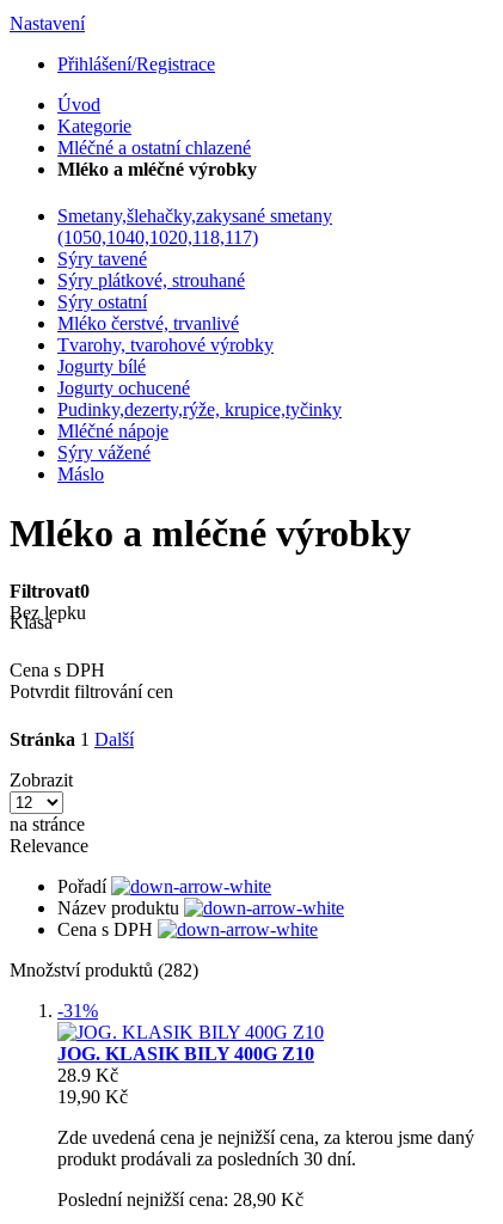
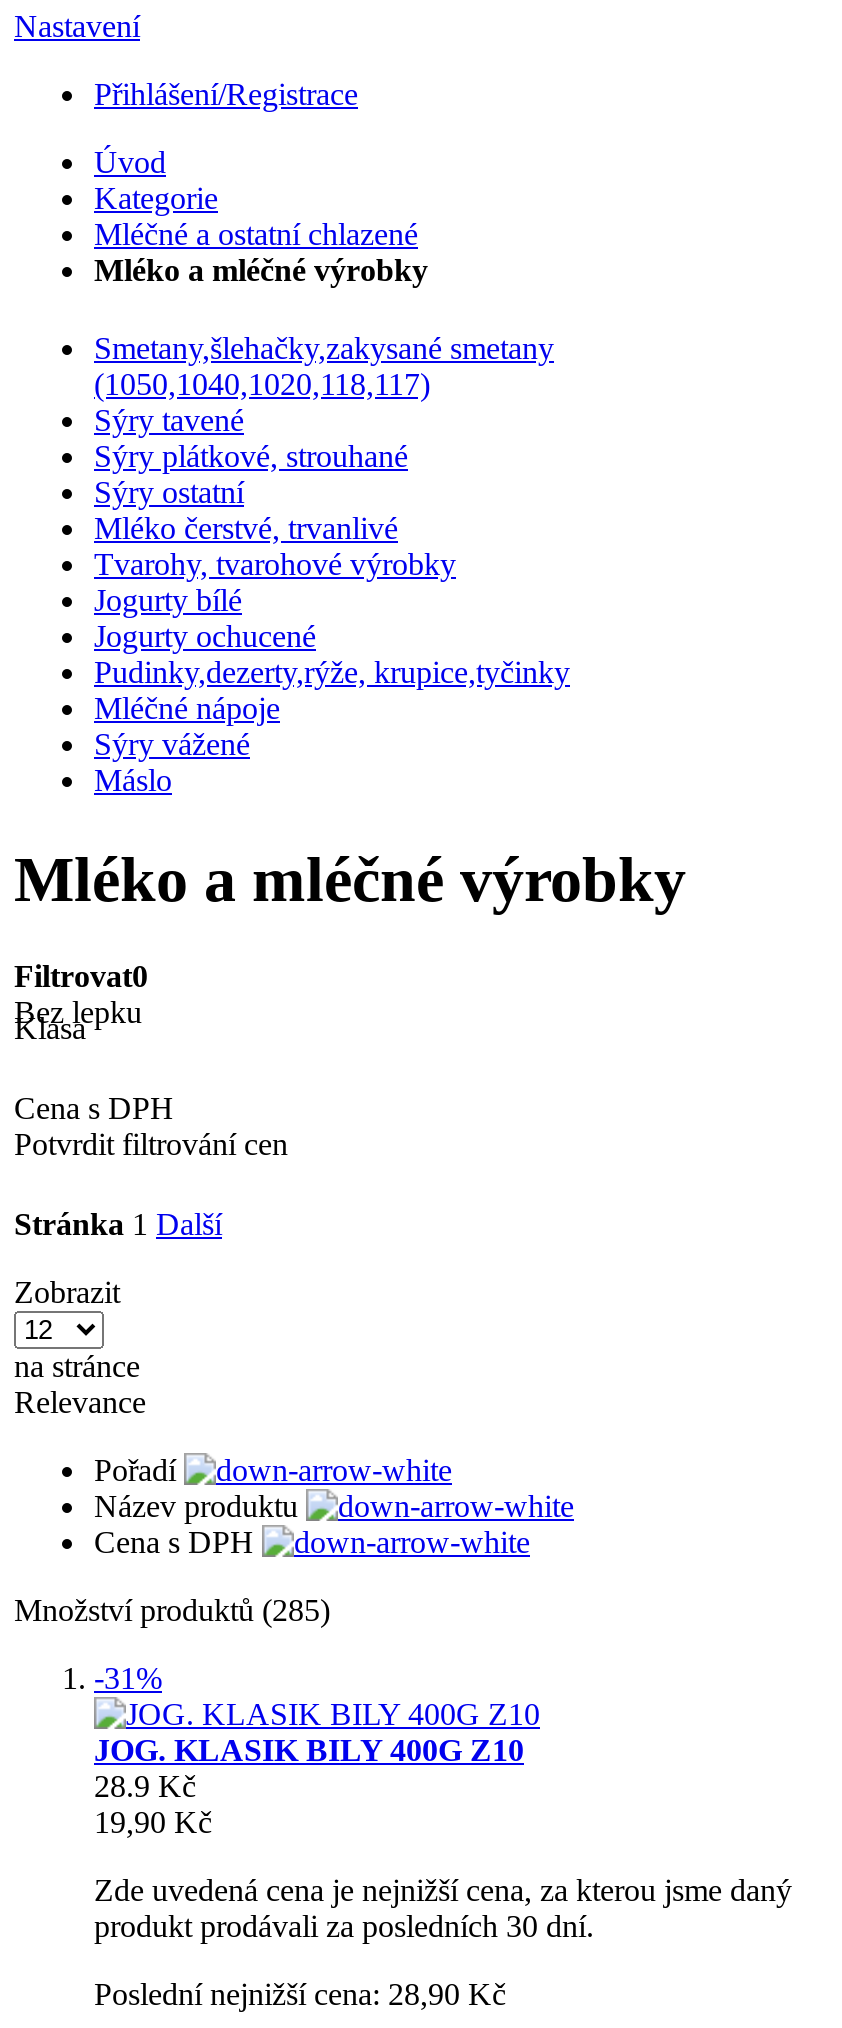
[10,960,198,980] Množství produktů (282) -> [14,1593,330,1627] Množství produktů (285)

